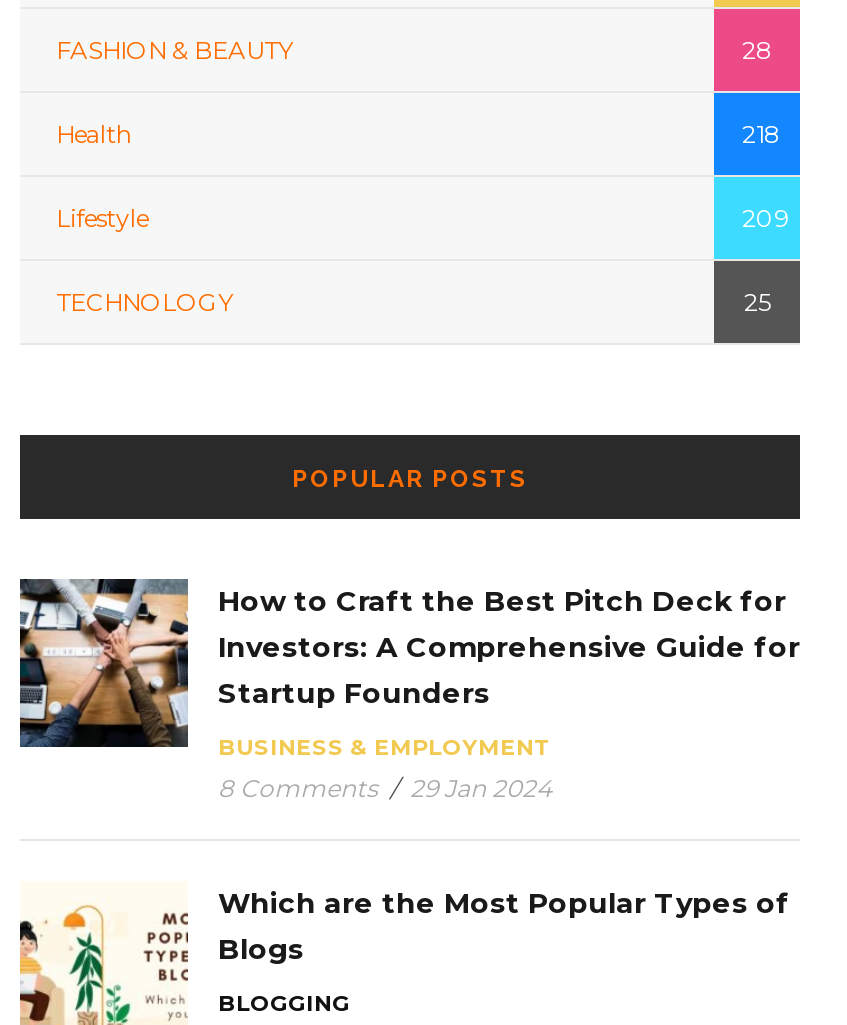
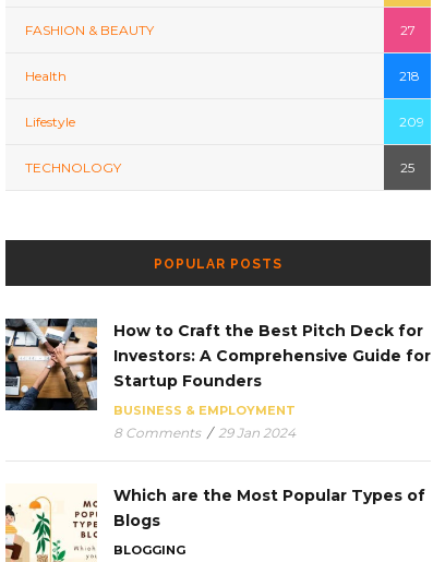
[742,35,772,65] 28 -> [400,22,415,38] 27

